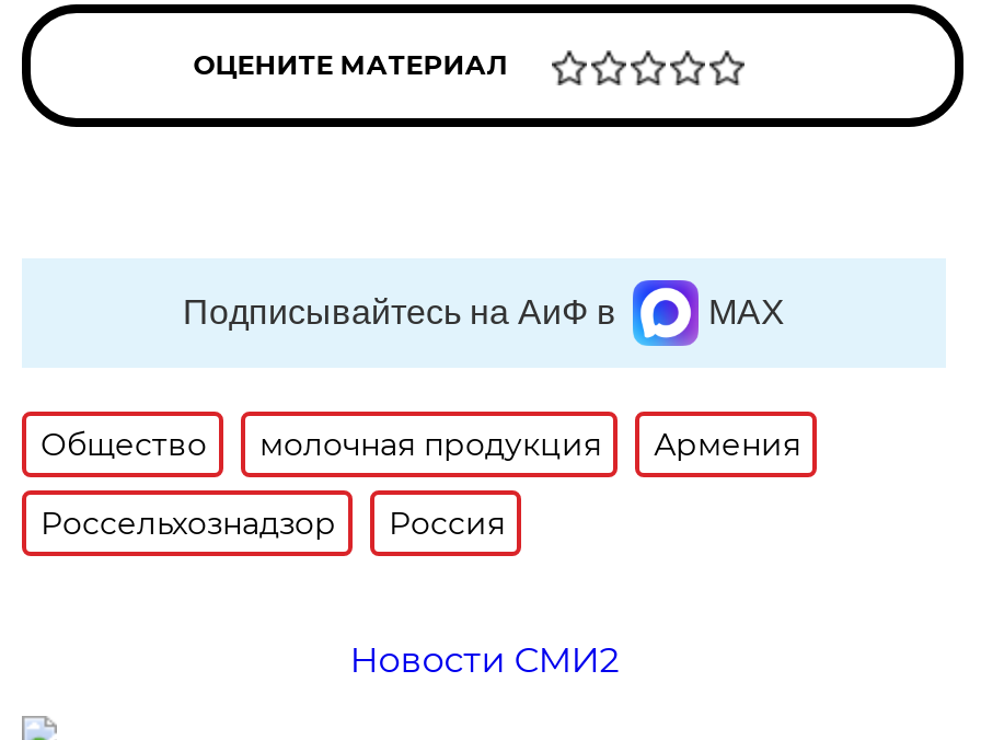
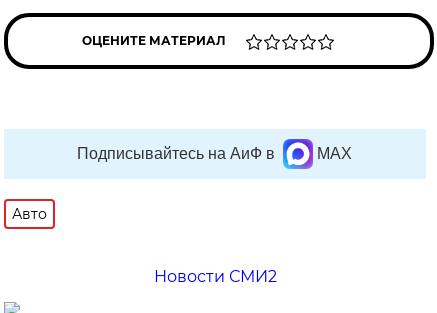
[40,425,800,543] Общество | молочная продукция | Армения | Россельхознадзор | Россия -> [12,205,47,223] Авто

